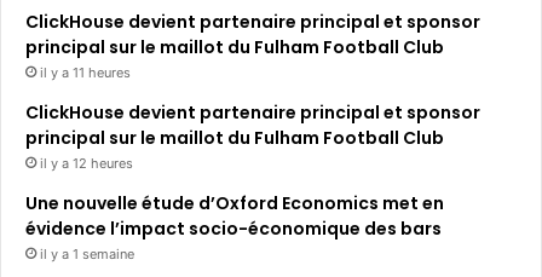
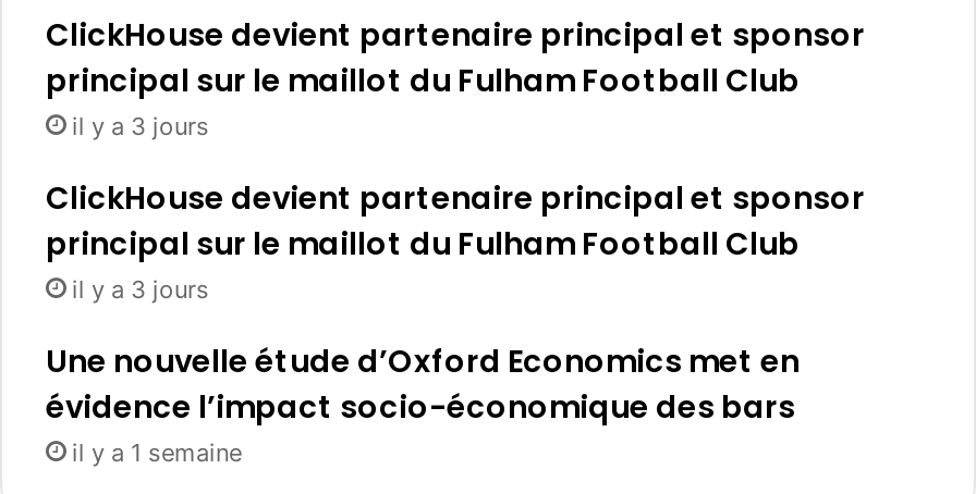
[40,64,131,81] il y a 11 heures -> [72,112,209,142] il y a 3 jours
[40,155,133,172] il y a 12 heures -> [72,275,209,305] il y a 3 jours

